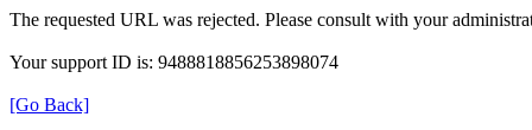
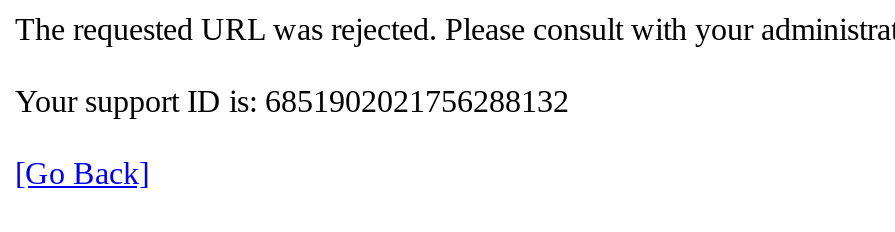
[9,52,338,72] Your support ID is: 9488818856253898074 -> [15,84,569,118] Your support ID is: 6851902021756288132

